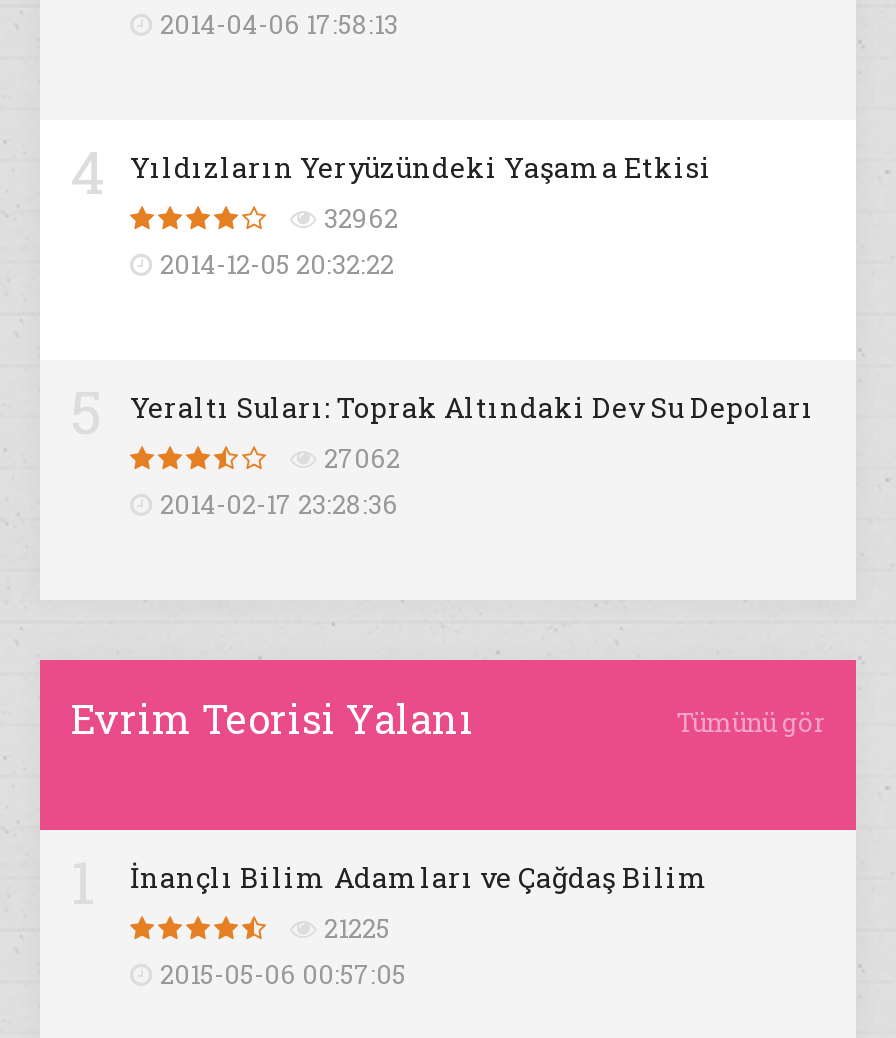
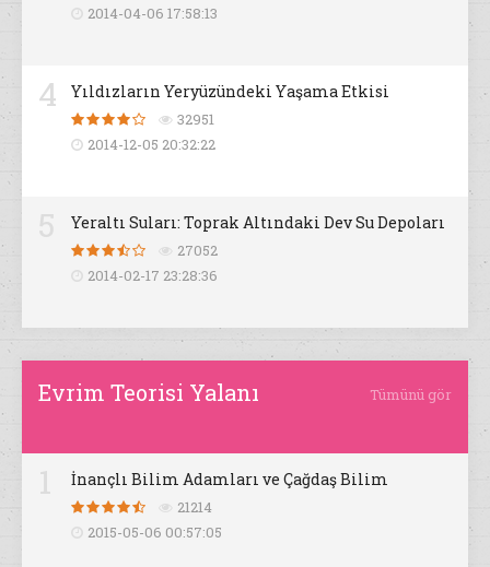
[324,200,398,236] 32962 -> [177,109,214,129] 32951
[324,440,400,476] 27062 -> [177,241,218,260] 27052
[324,910,390,946] 21225 -> [177,497,212,517] 21214

